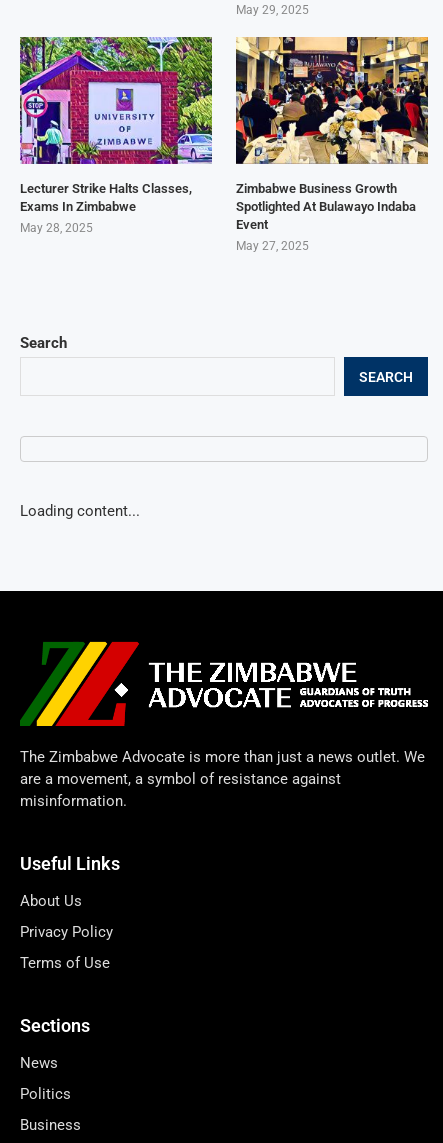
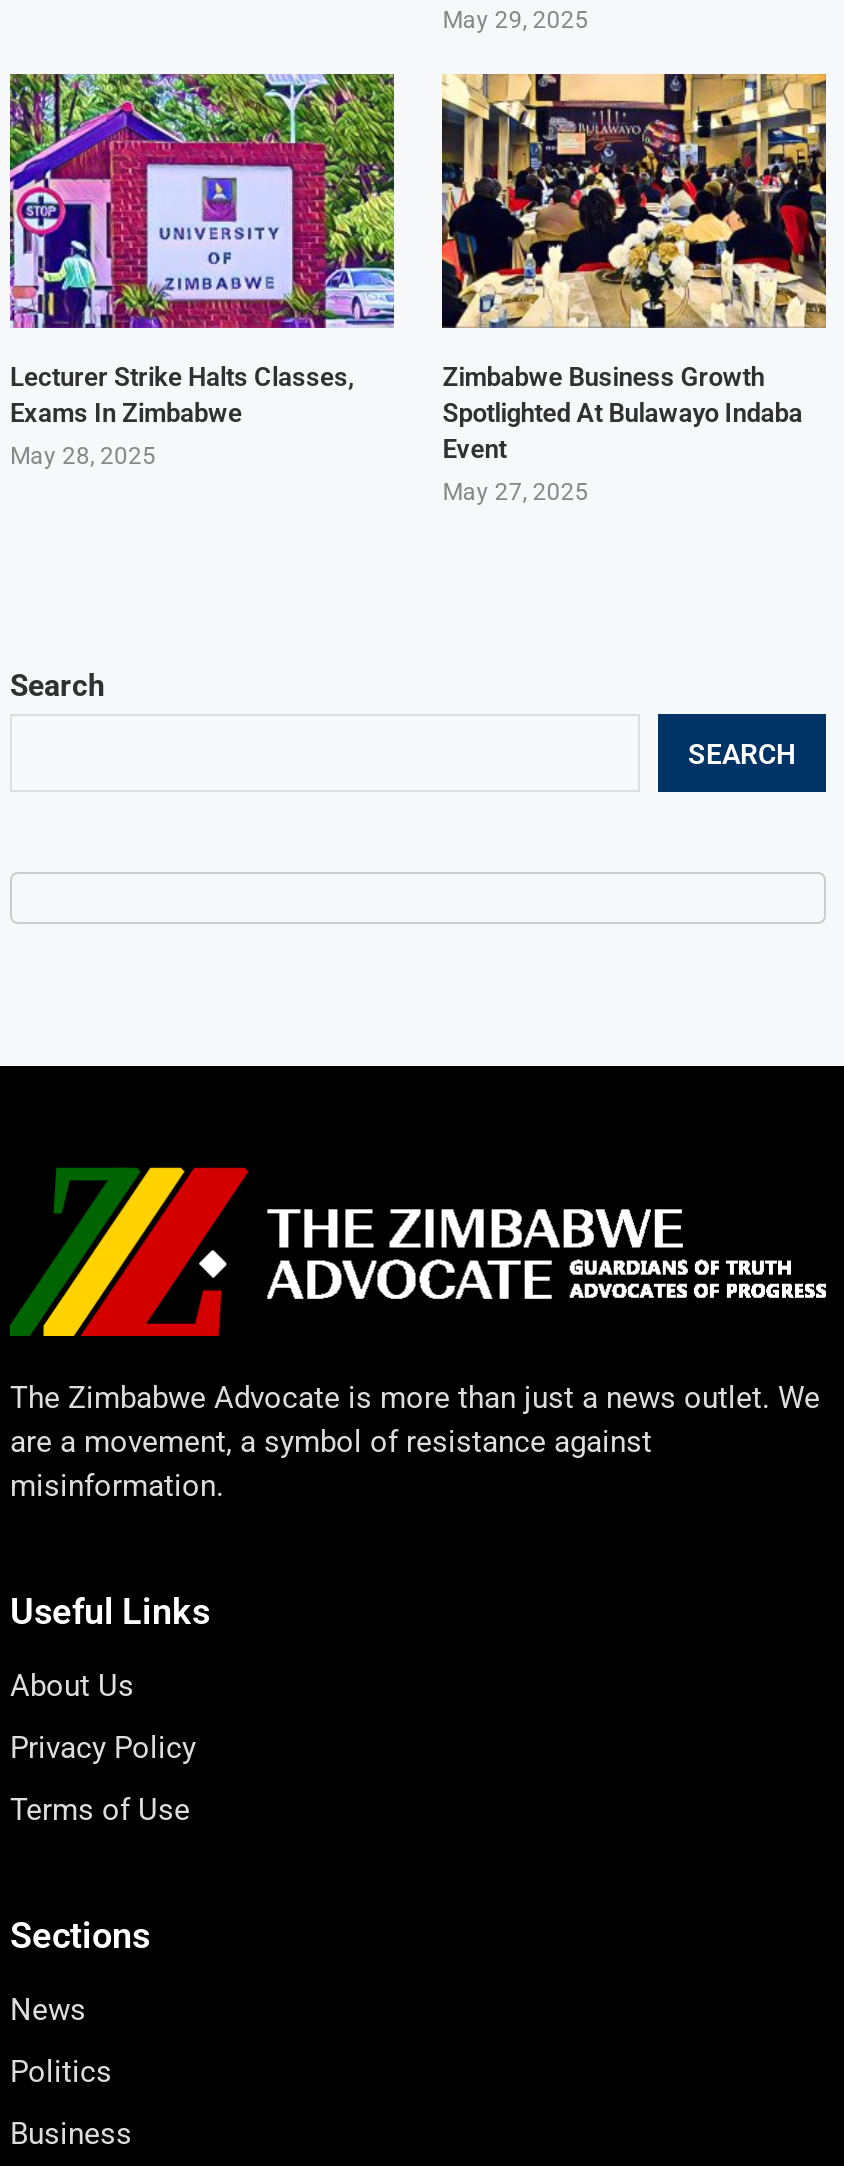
[20,502,140,520] Loading content... -> none

